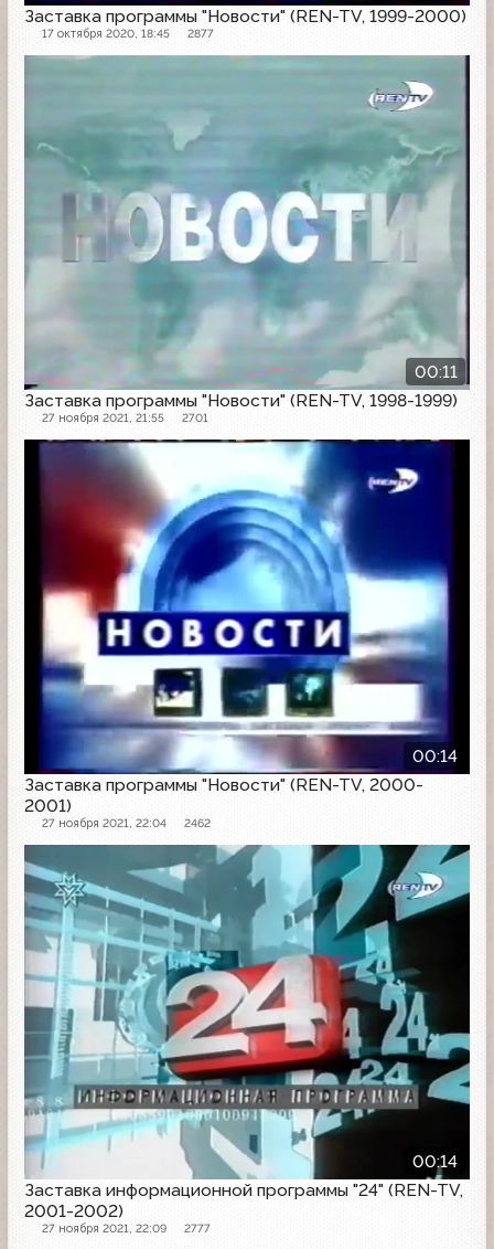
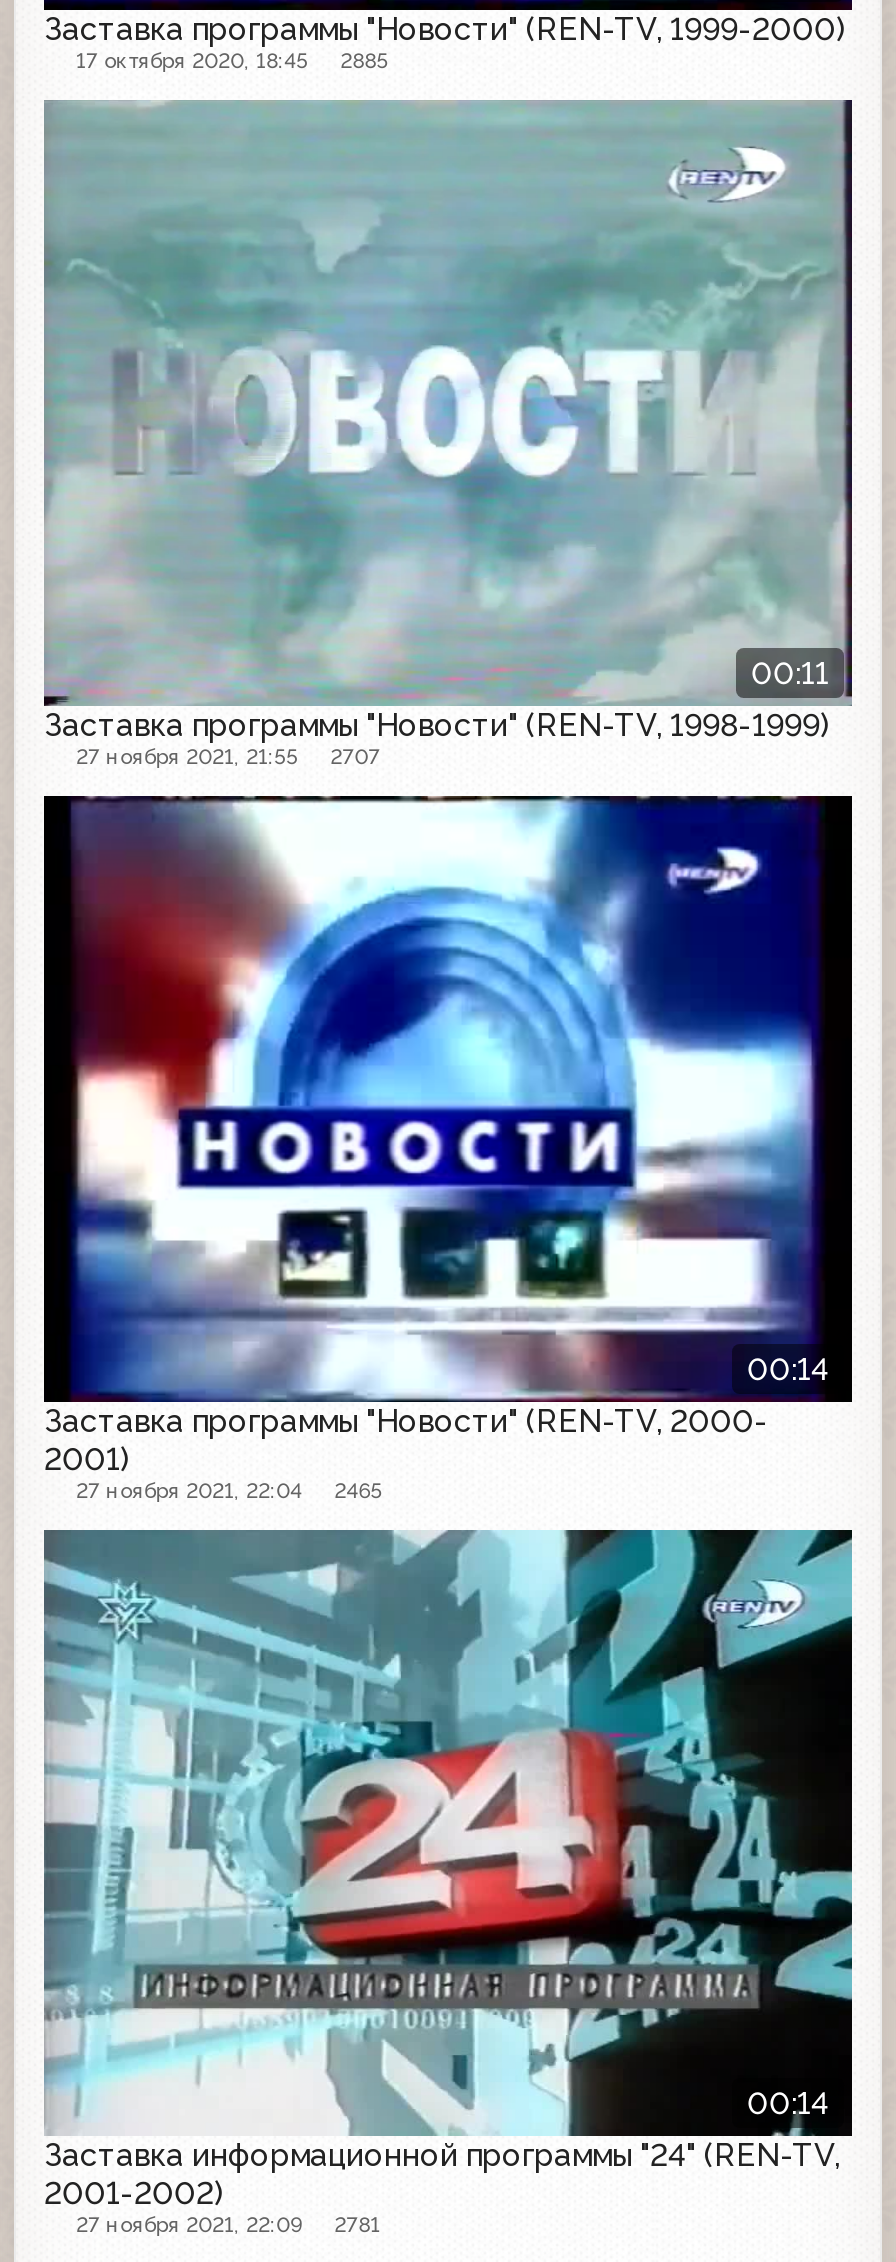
[42,27,214,40] 17 октября 2020, 18:45 2877 -> [76,48,388,72] 17 октября 2020, 18:45 2885
[42,411,209,424] 27 ноября 2021, 21:55 2701 -> [76,744,380,768] 27 ноября 2021, 21:55 2707
[42,816,211,830] 27 ноября 2021, 22:04 2462 -> [76,1478,382,1502] 27 ноября 2021, 22:04 2465
[42,1222,211,1235] 27 ноября 2021, 22:09 2777 -> [76,2212,380,2236] 27 ноября 2021, 22:09 2781

